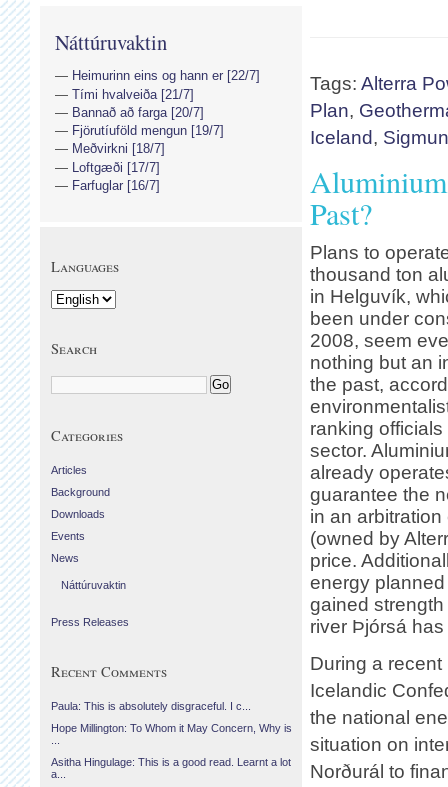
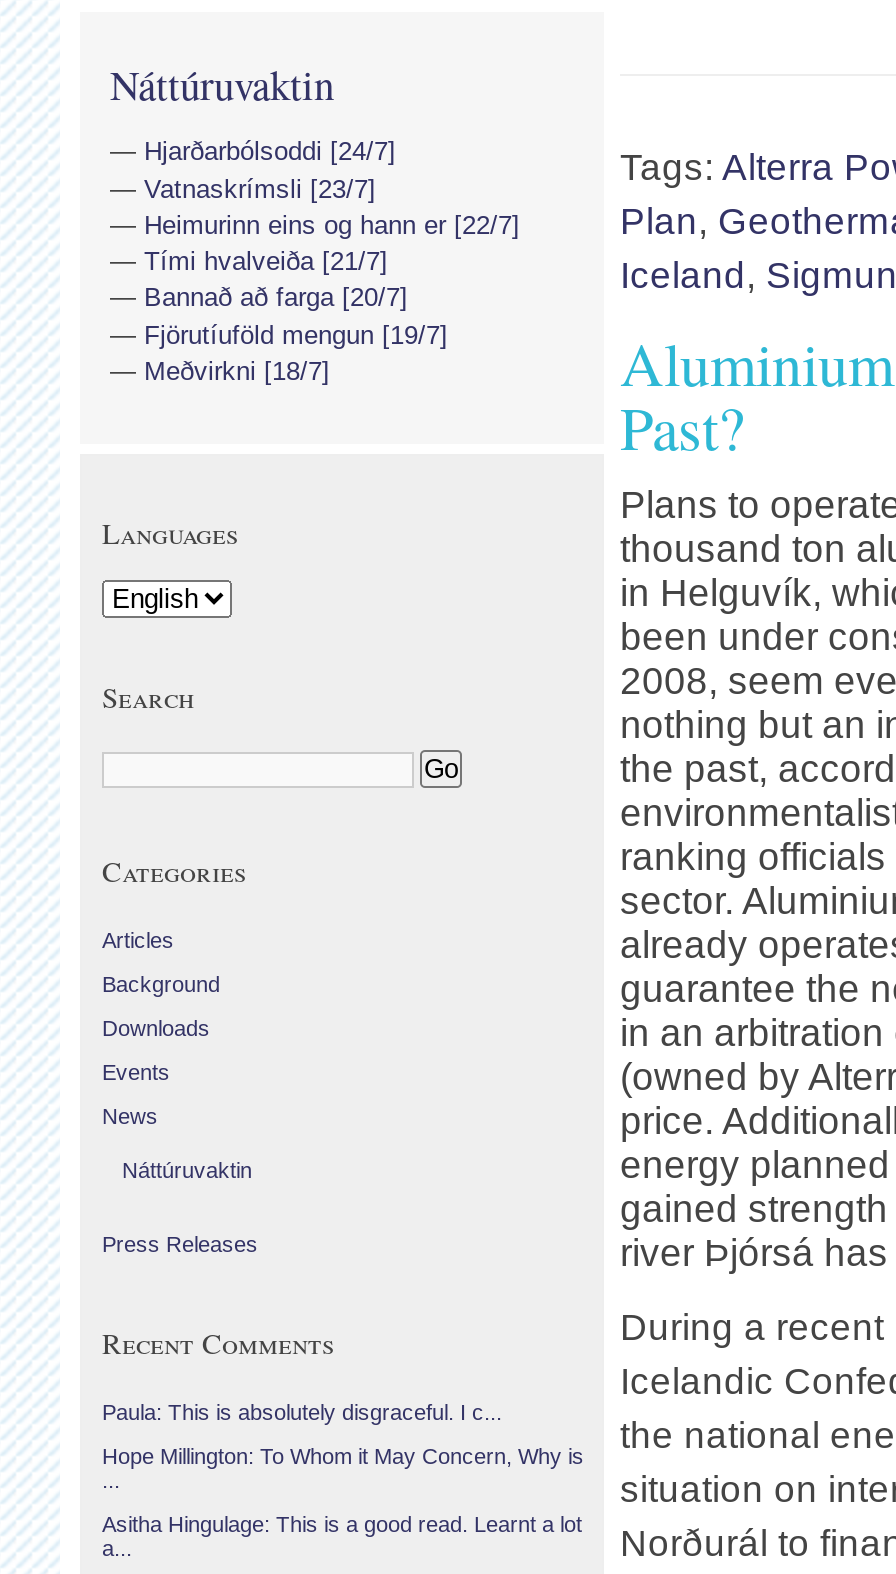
none -> [144,137,396,203] Hjarðarbólsoddi [24/7] | Vatnaskrímsli [23/7]
moved [72,68,260,156] -> [144,210,520,386]: Heimurinn eins og hann er [22/7] | Tími hvalveiða [21/7] | Bannað að farga [20/7] | Fjörutíuföld mengun [19/7] | Meðvirkni [18/7]
[72,160,160,193] Loftgæði [17/7] | Farfuglar [16/7] -> none

